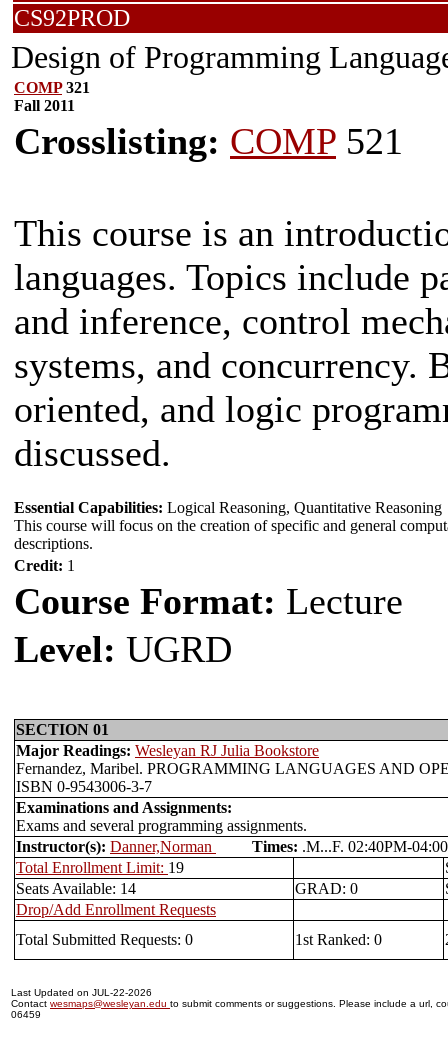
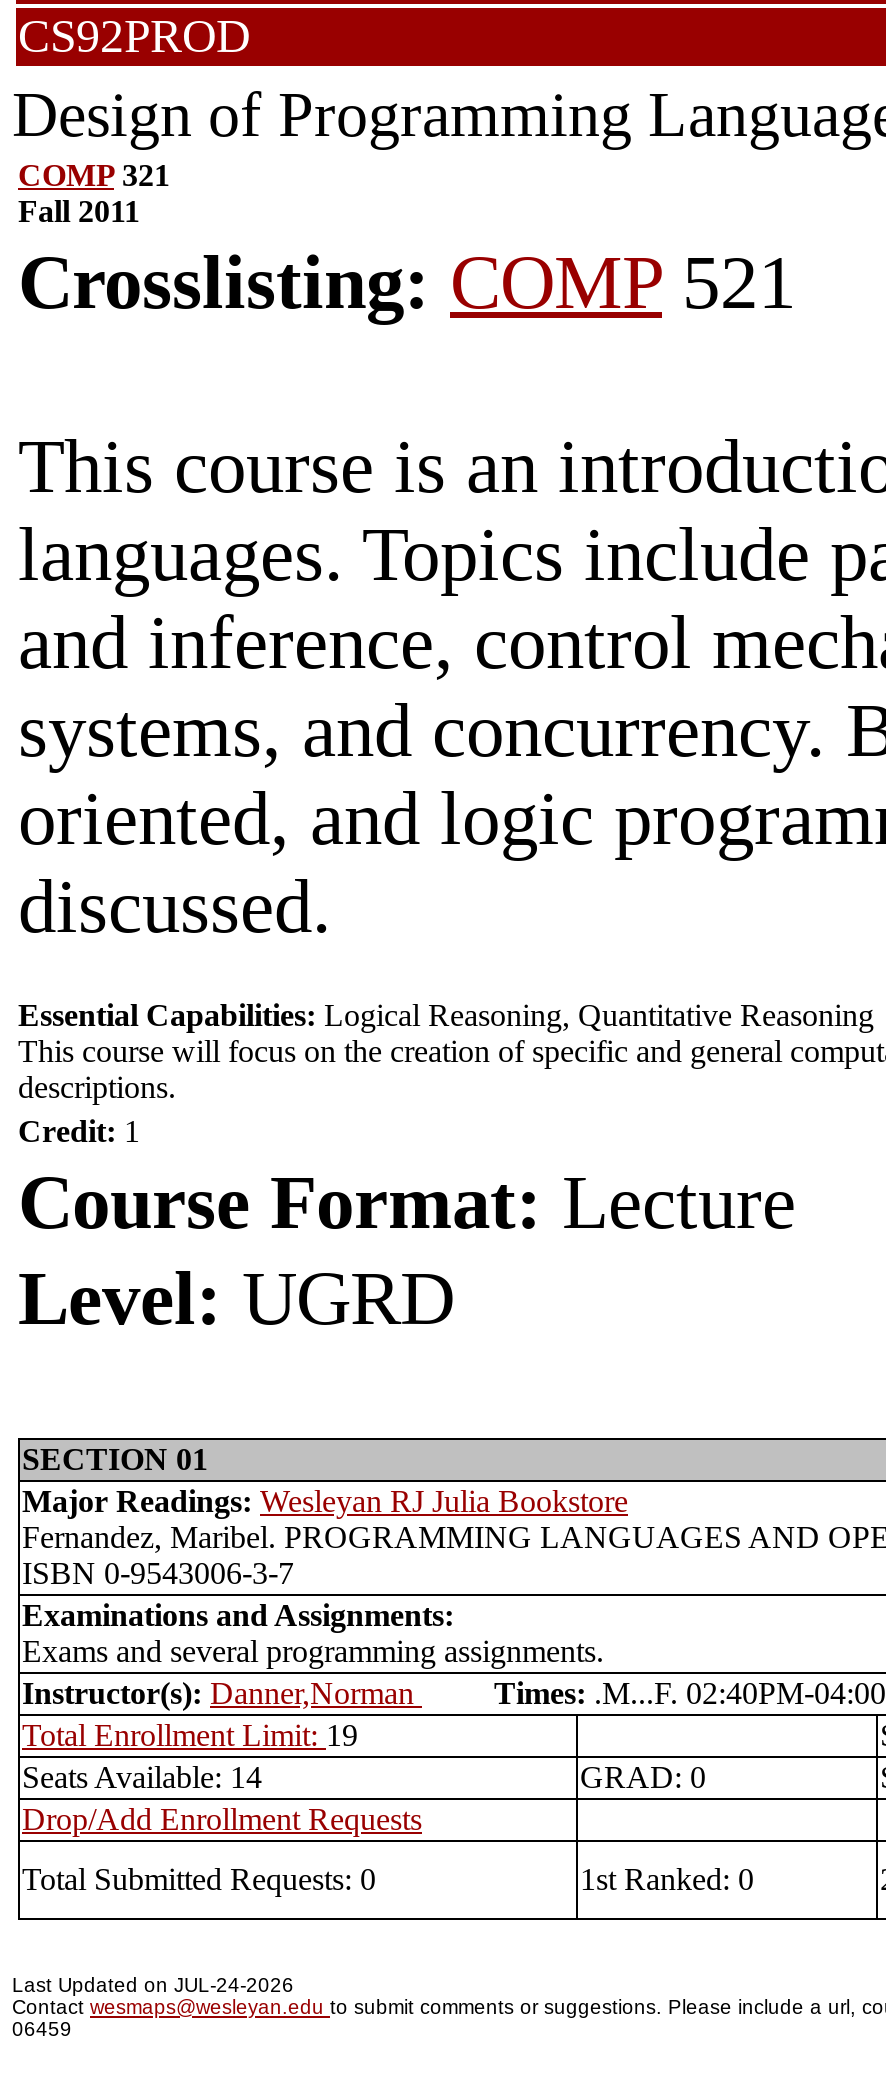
[11,987,152,998] Last Updated on JUL-22-2026 -> [12,1974,294,1996] Last Updated on JUL-24-2026

